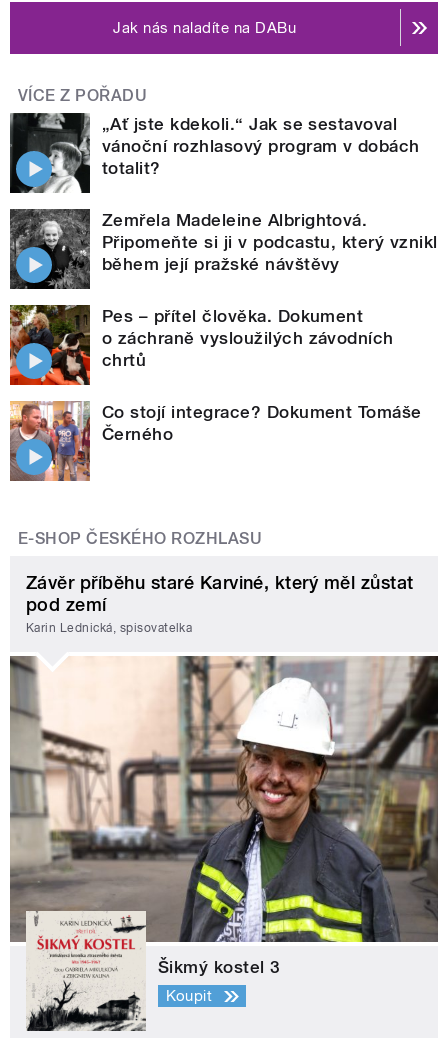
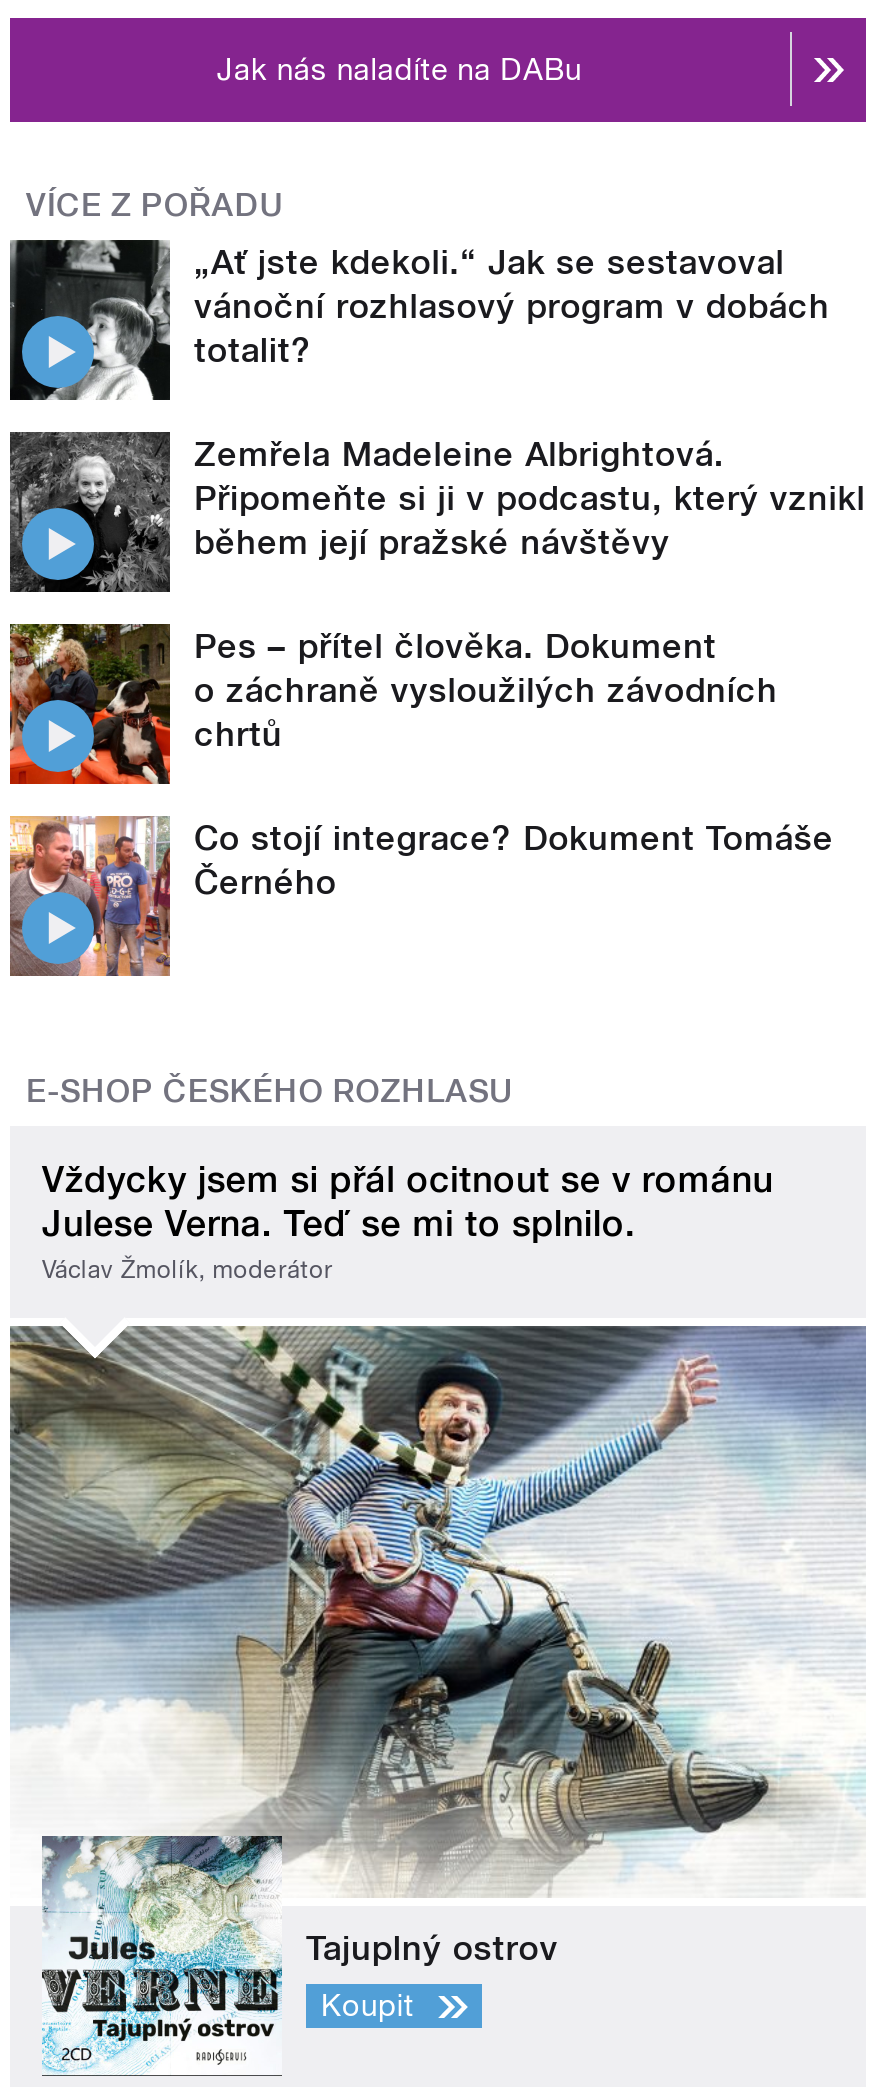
[26,572,414,635] Závěr příběhu staré Karviné, který měl zůstat | pod zemí | Karin Lednická, spisovatelka -> [42,1158,773,1285] Vždycky jsem si přál ocitnout se v románu | Julese Verna. Teď se mi to splnilo. | Václav Žmolík, moderátor
[9,655,439,1032] [image] | Šikmý kostel 3 -> [10,1324,866,2076] [image] | Tajuplný ostrov

